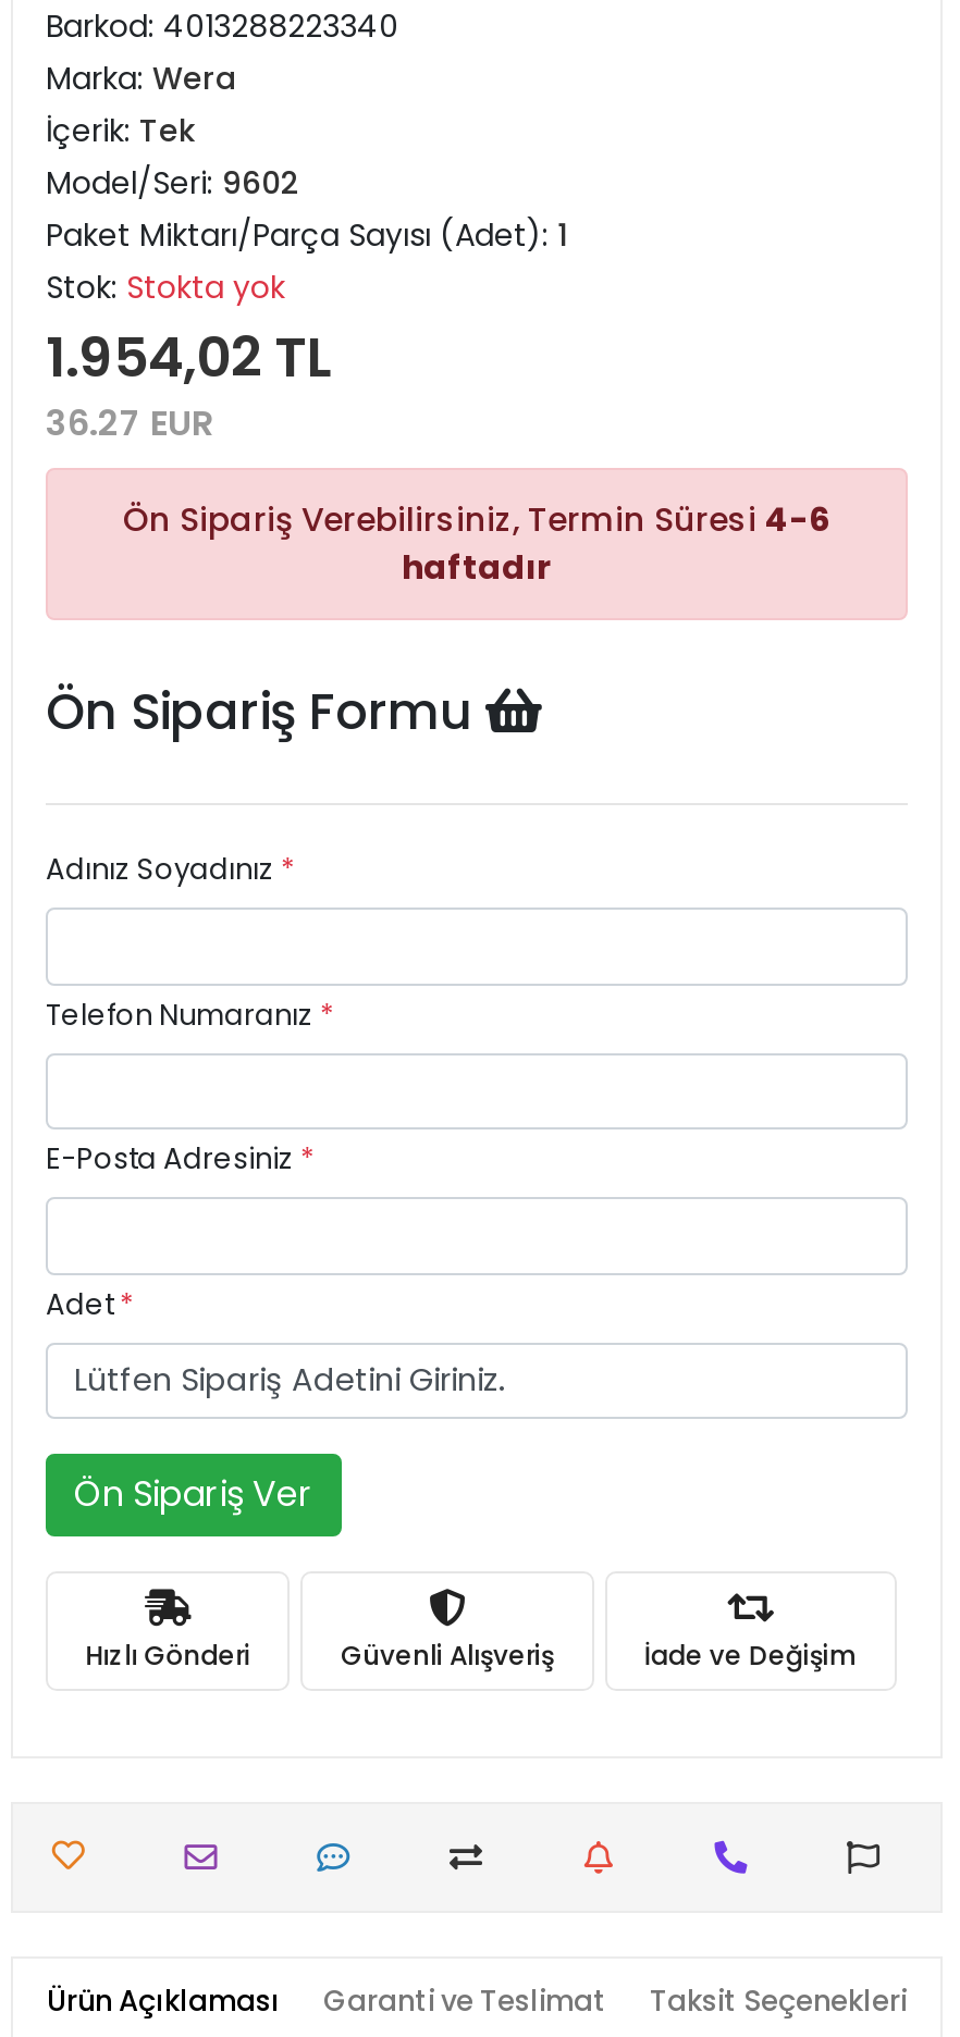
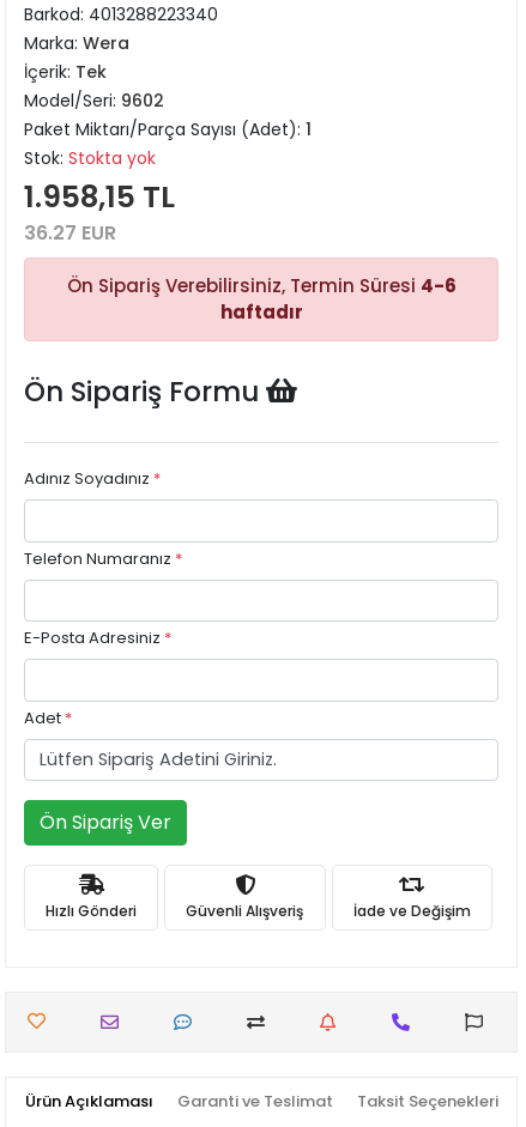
[46,320,333,396] 1.954,02 TL -> [24,176,175,218] 1.958,15 TL

